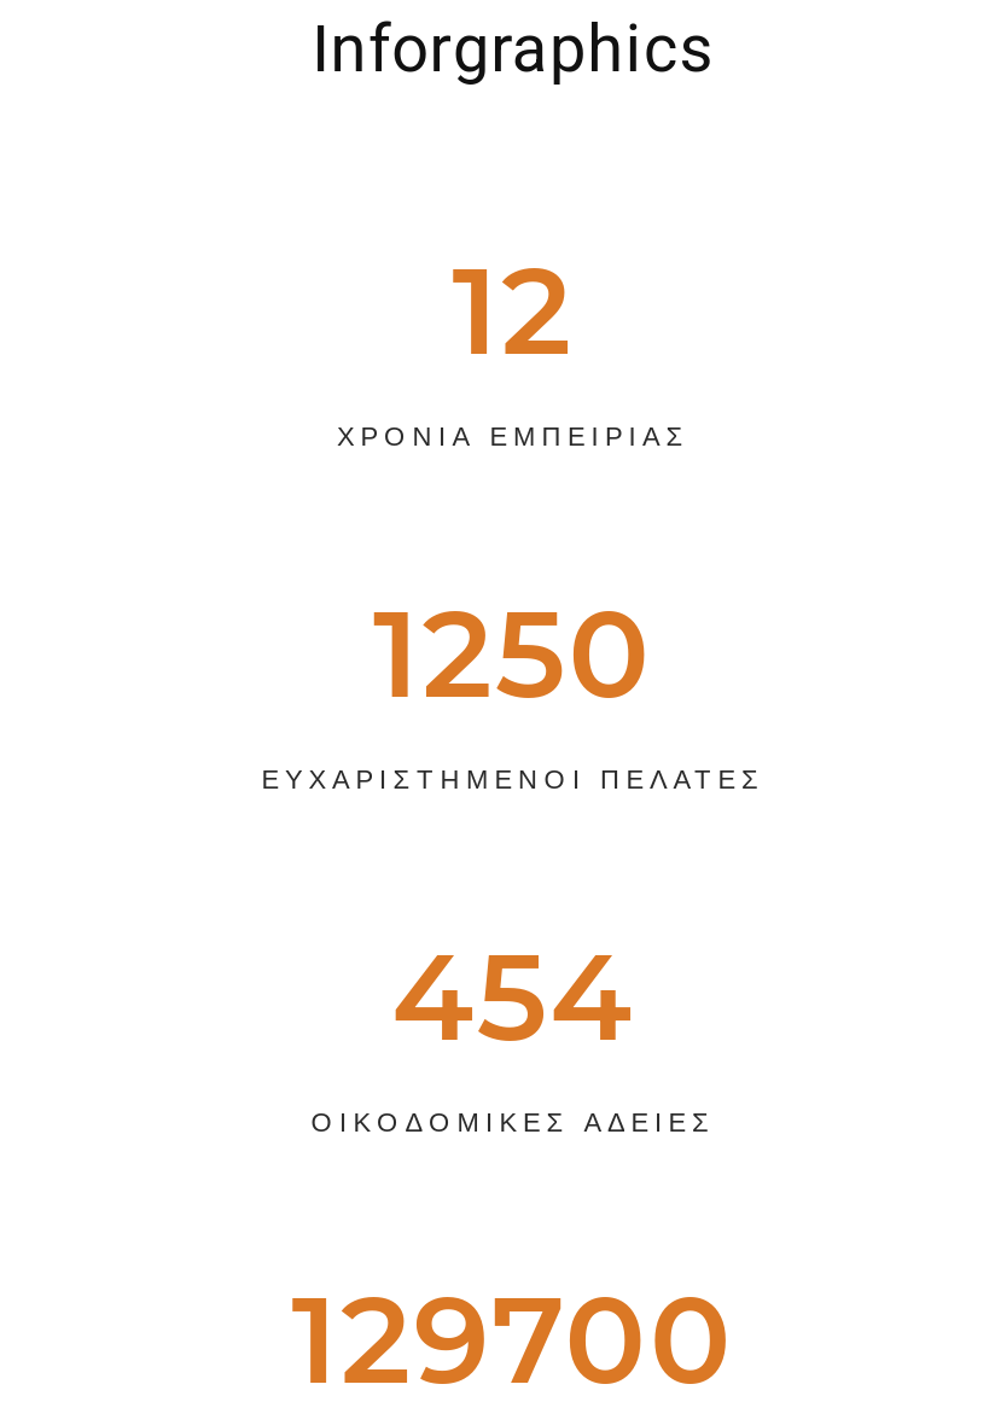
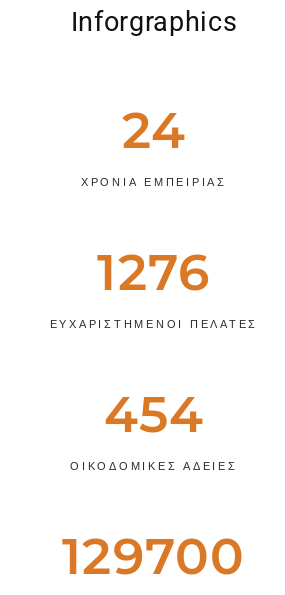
[452,238,574,385] 12 -> [122,100,186,161] 24
[373,581,653,728] 1250 -> [97,242,210,303] 1276

